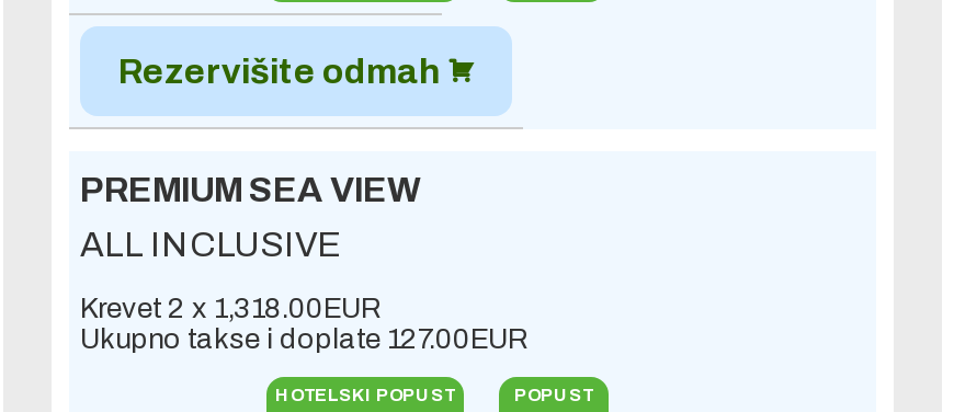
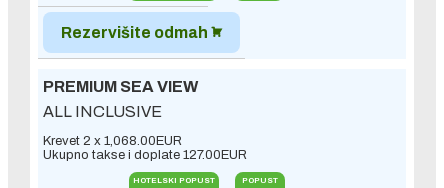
[80,293,381,324] Krevet 2 x 1,318.00 EUR -> [43,134,182,148] Krevet 2 x 1,068.00 EUR

